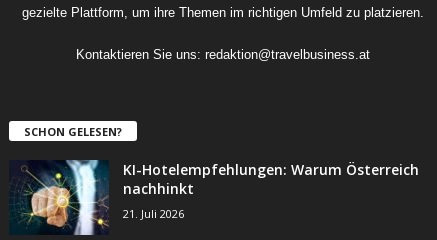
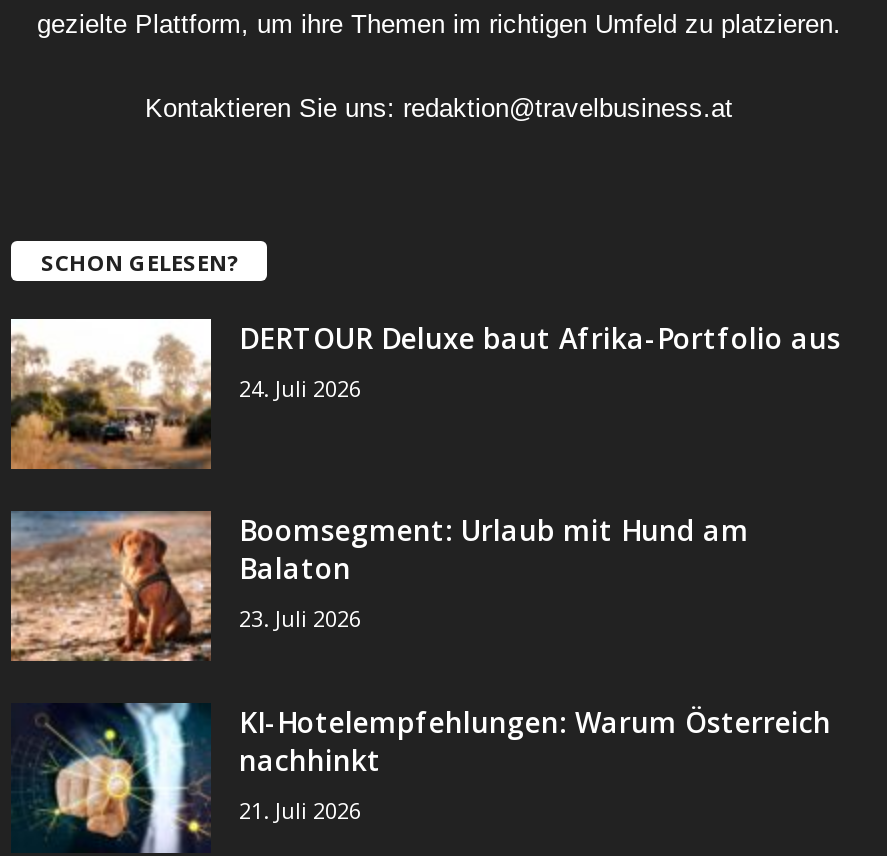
none -> [9,317,841,471] [image] | DERTOUR Deluxe baut Afrika-Portfolio aus | 24. Juli 2026
none -> [9,509,749,663] [image] | Boomsegment: Urlaub mit Hund am | Balaton | 23. Juli 2026

